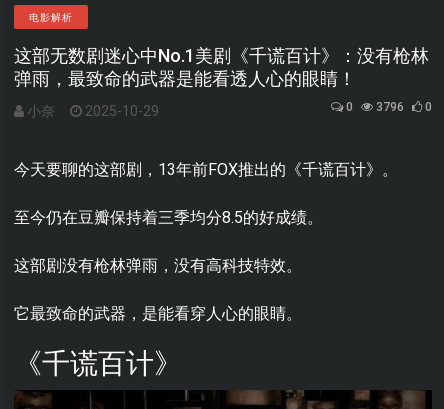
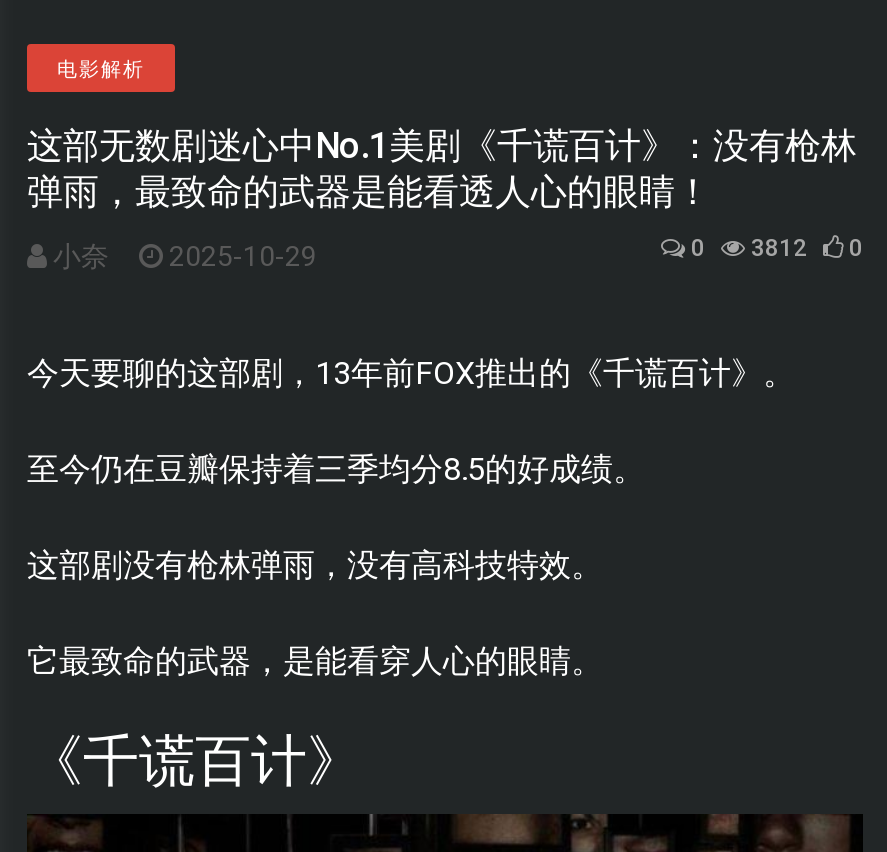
[343,100,432,114] 0 3796 0 -> [685,234,863,262] 0 3812 0

